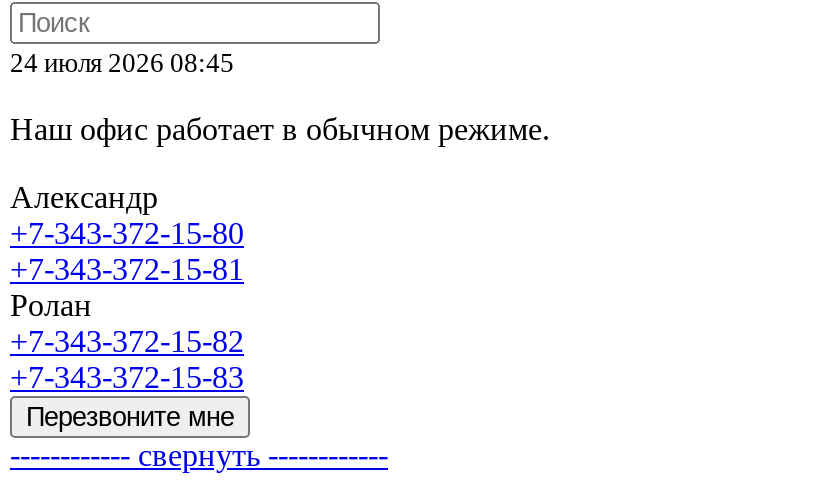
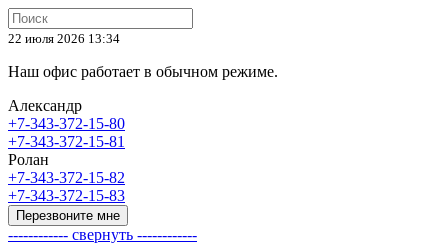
[10,48,234,78] 24 июля 2026 08:45 -> [8,31,120,46] 22 июля 2026 13:34

